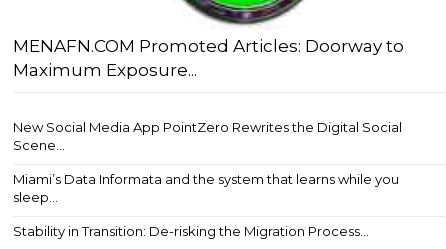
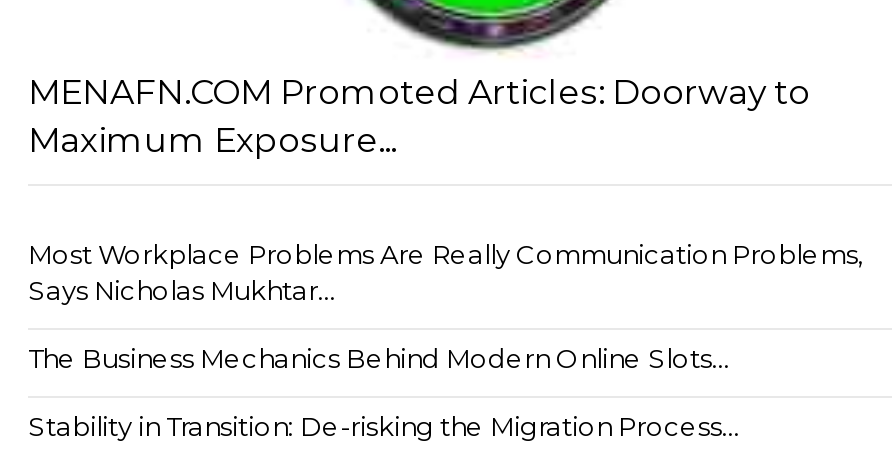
[13,119,402,153] New Social Media App PointZero Rewrites the Digital Social | Scene... -> [28,239,864,307] Most Workplace Problems Are Really Communication Problems, | Says Nicholas Mukhtar...
[13,171,399,205] Miami’s Data Informata and the system that learns while you | sleep... -> [28,343,730,375] The Business Mechanics Behind Modern Online Slots...

